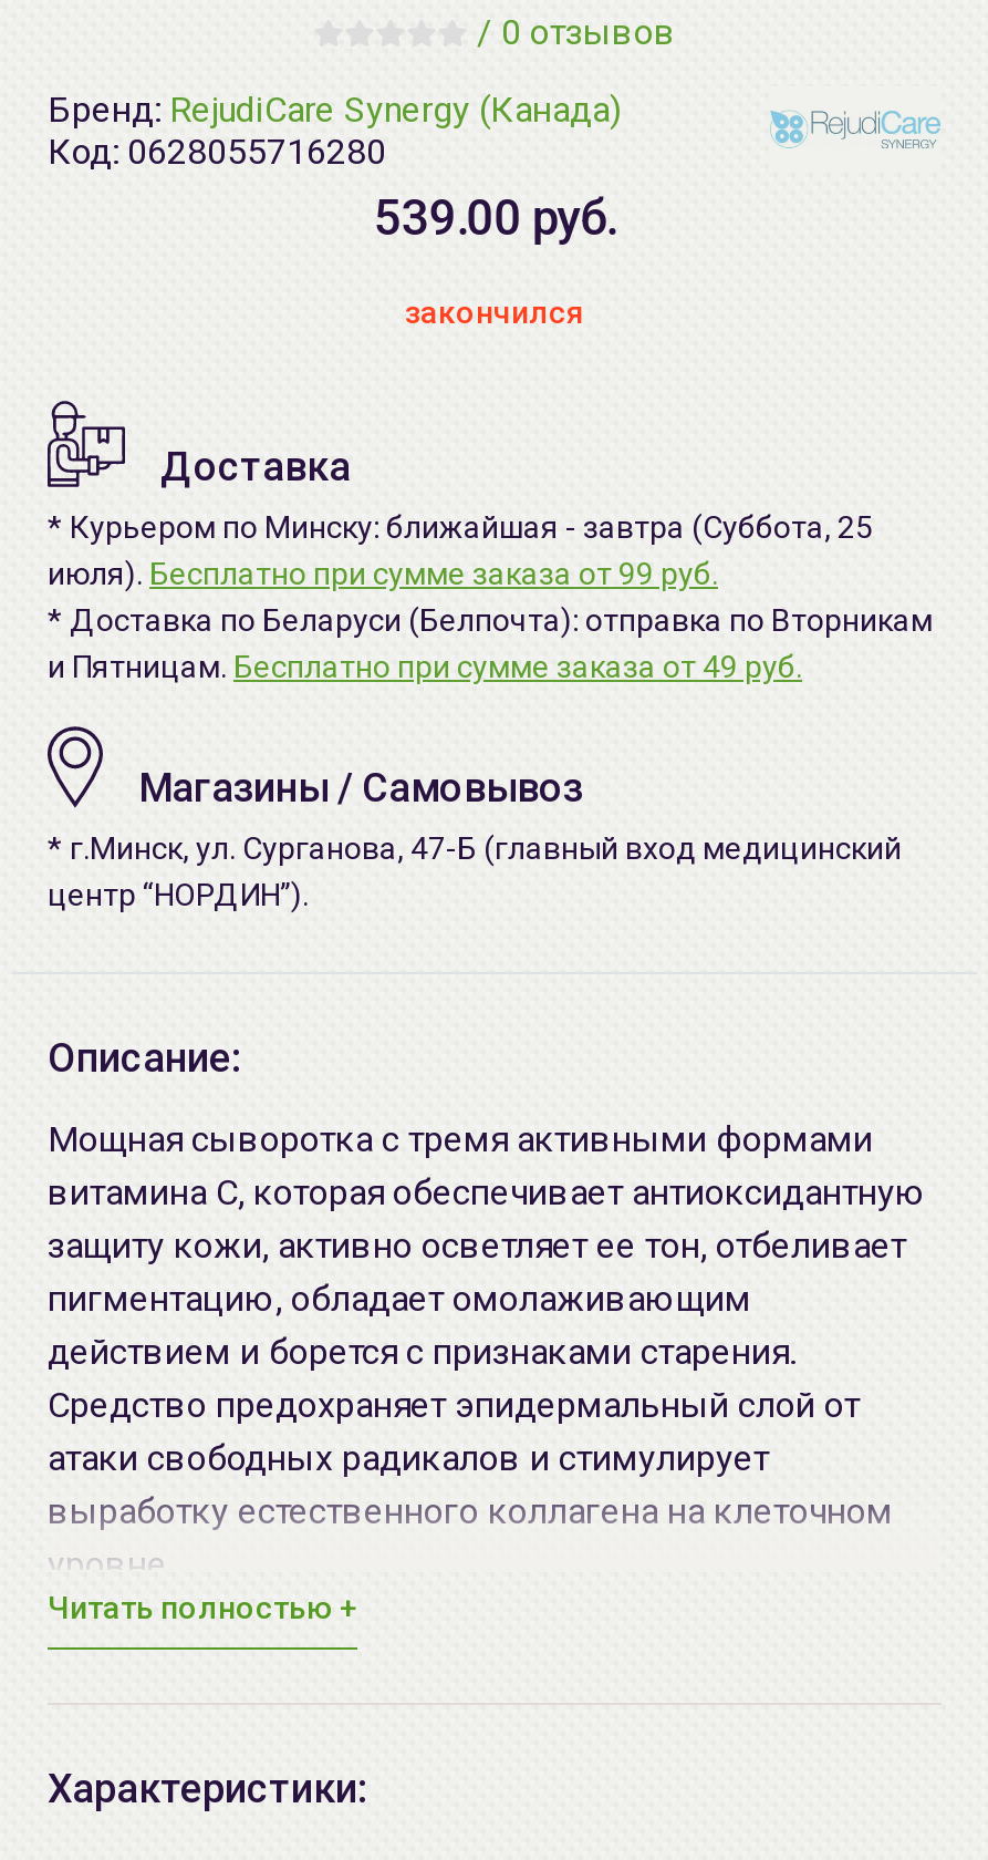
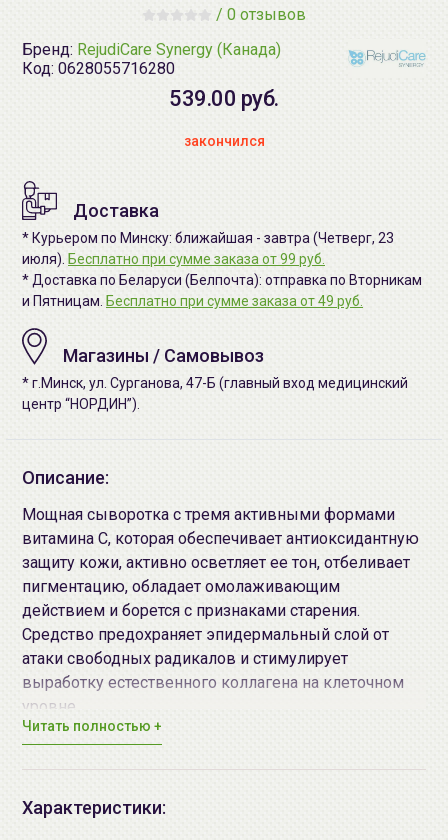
[48,509,873,545] * Курьером по Минску: ближайшая - завтра (Суббота, 25 -> [22,230,394,246] * Курьером по Минску: ближайшая - завтра (Четверг, 23

